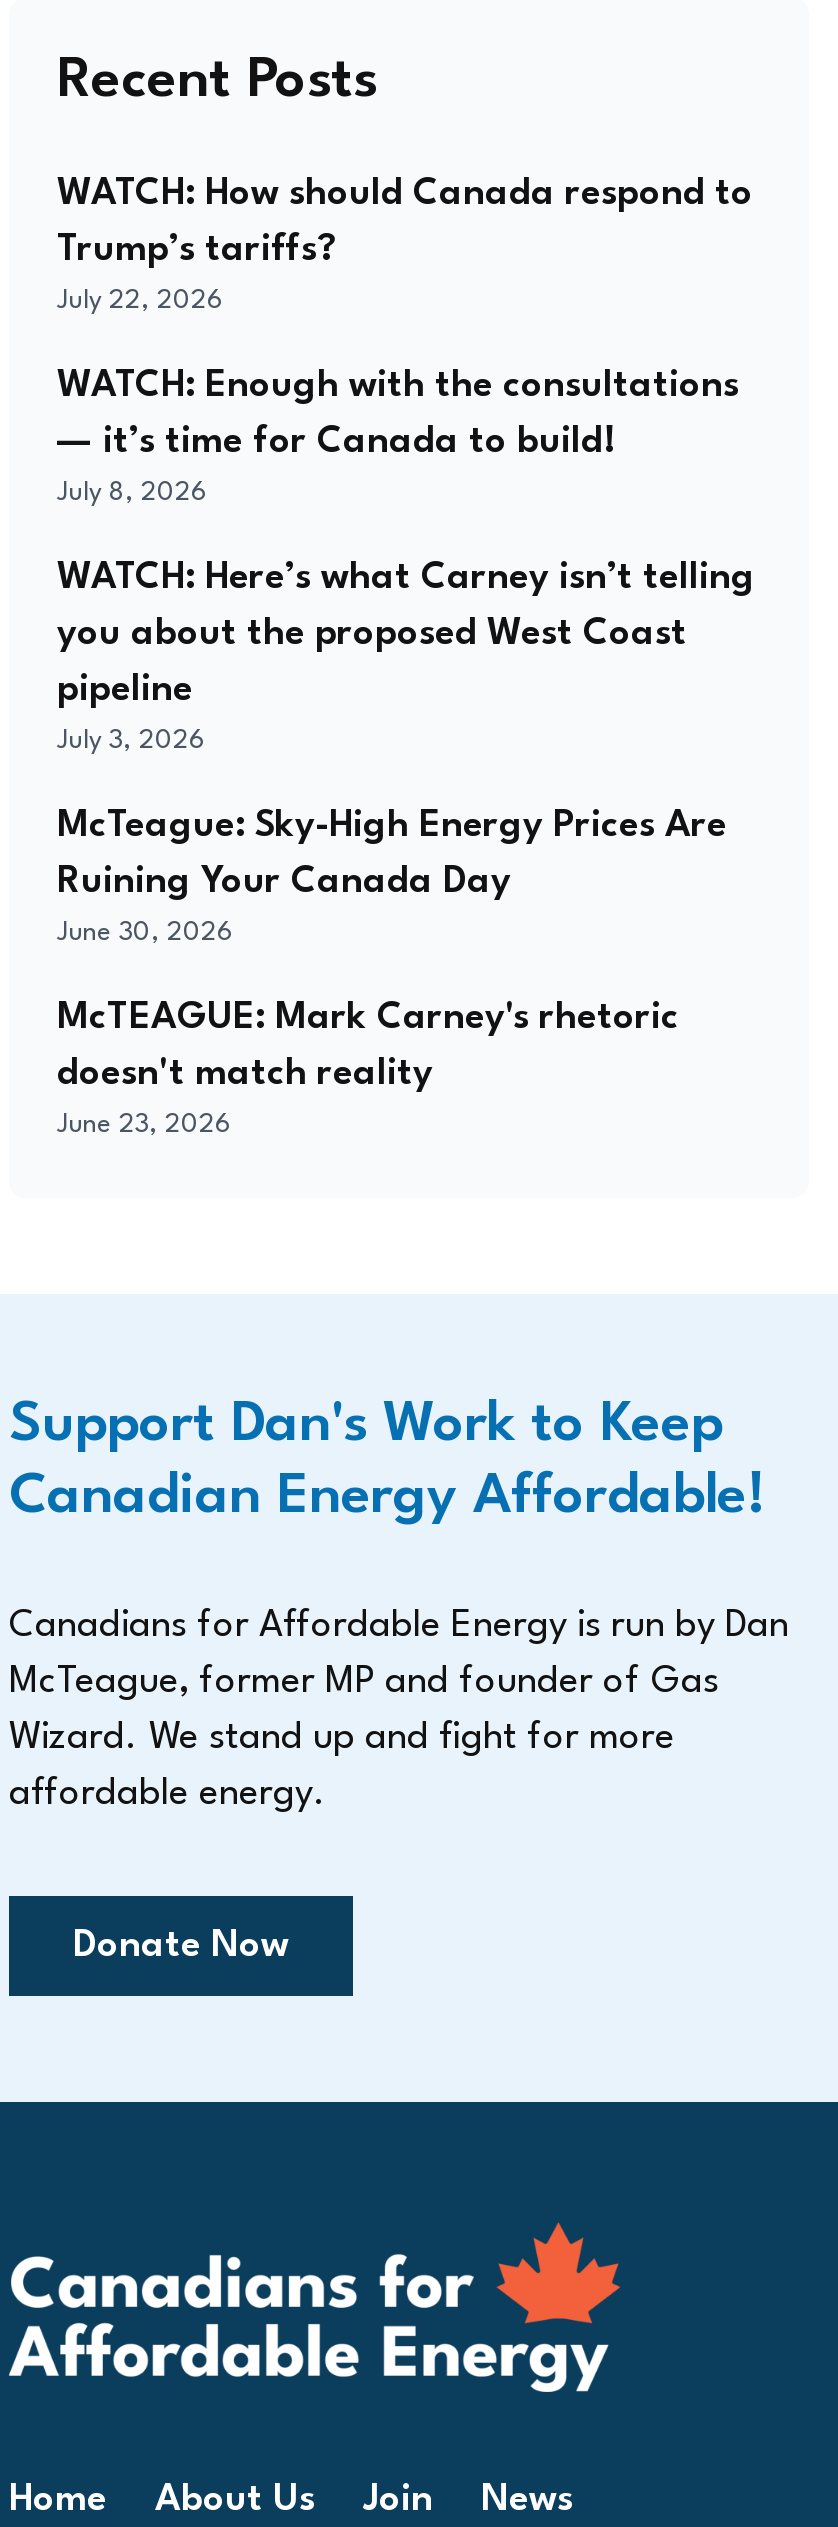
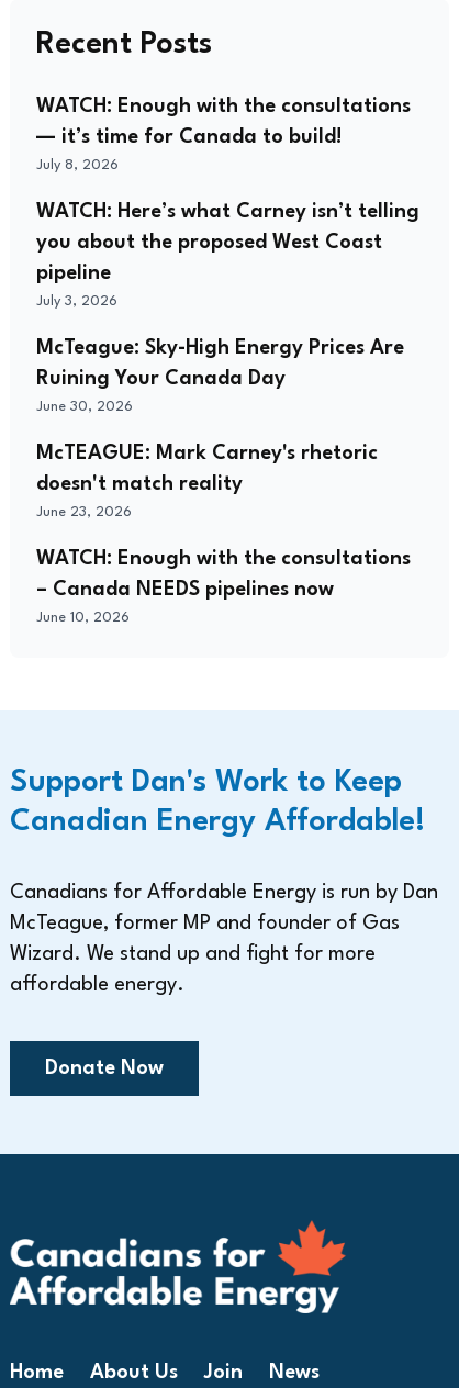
[57,176,753,314] WATCH: How should Canada respond to | Trump’s tariffs? | July 22, 2026 -> none
moved [57,368,755,1138] -> [36,97,419,519]: WATCH: Enough with the consultations | — it’s time for Canada to build! | July 8, 2026 | ... | doesn't match reality | June 23, 2026
none -> [36,549,411,625] WATCH: Enough with the consultations | – Canada NEEDS pipelines now | June 10, 2026

